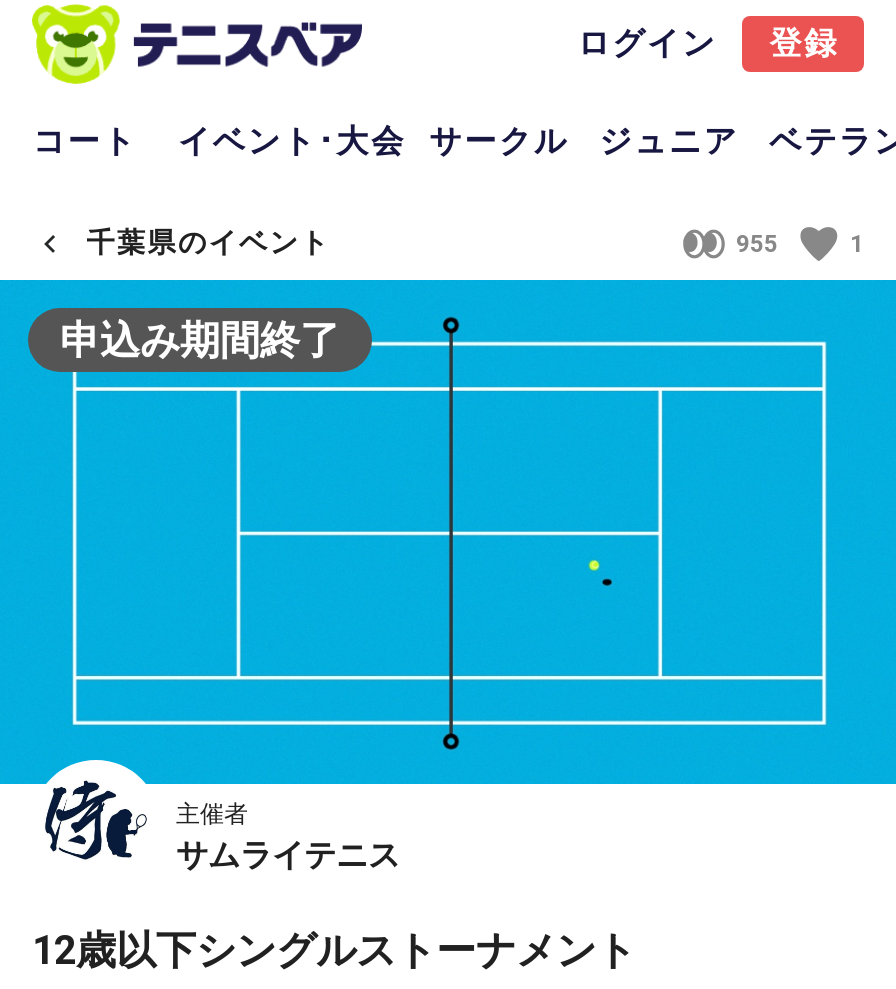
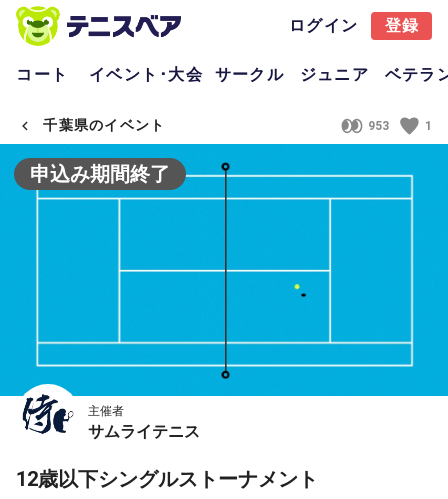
[736,230,778,258] 955 -> [368,119,389,133] 953

